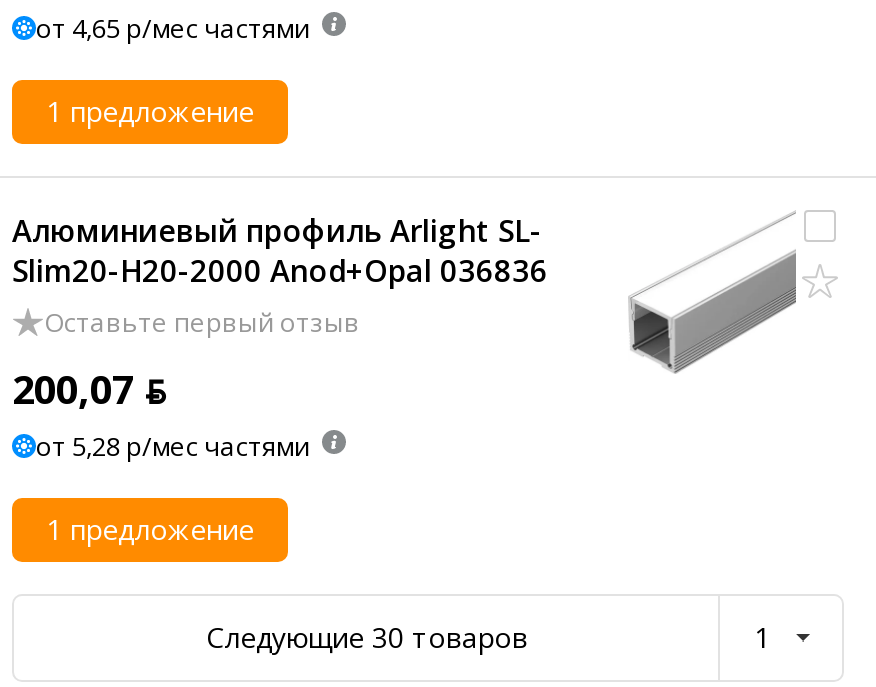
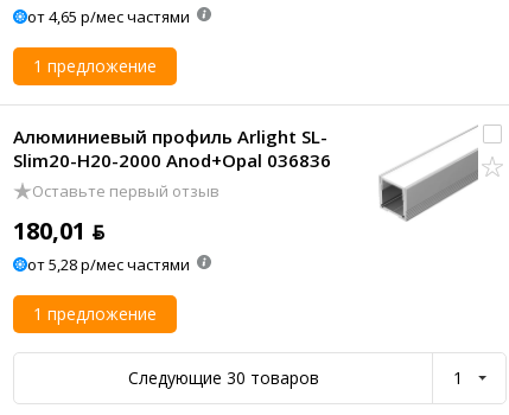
[12,362,166,416] 200,07 ƃ -> [13,215,104,247] 180,01 ƃ

